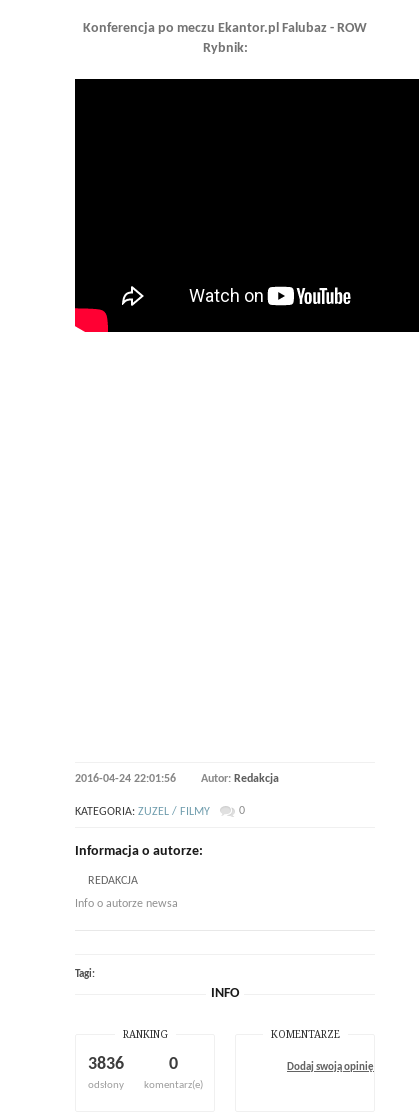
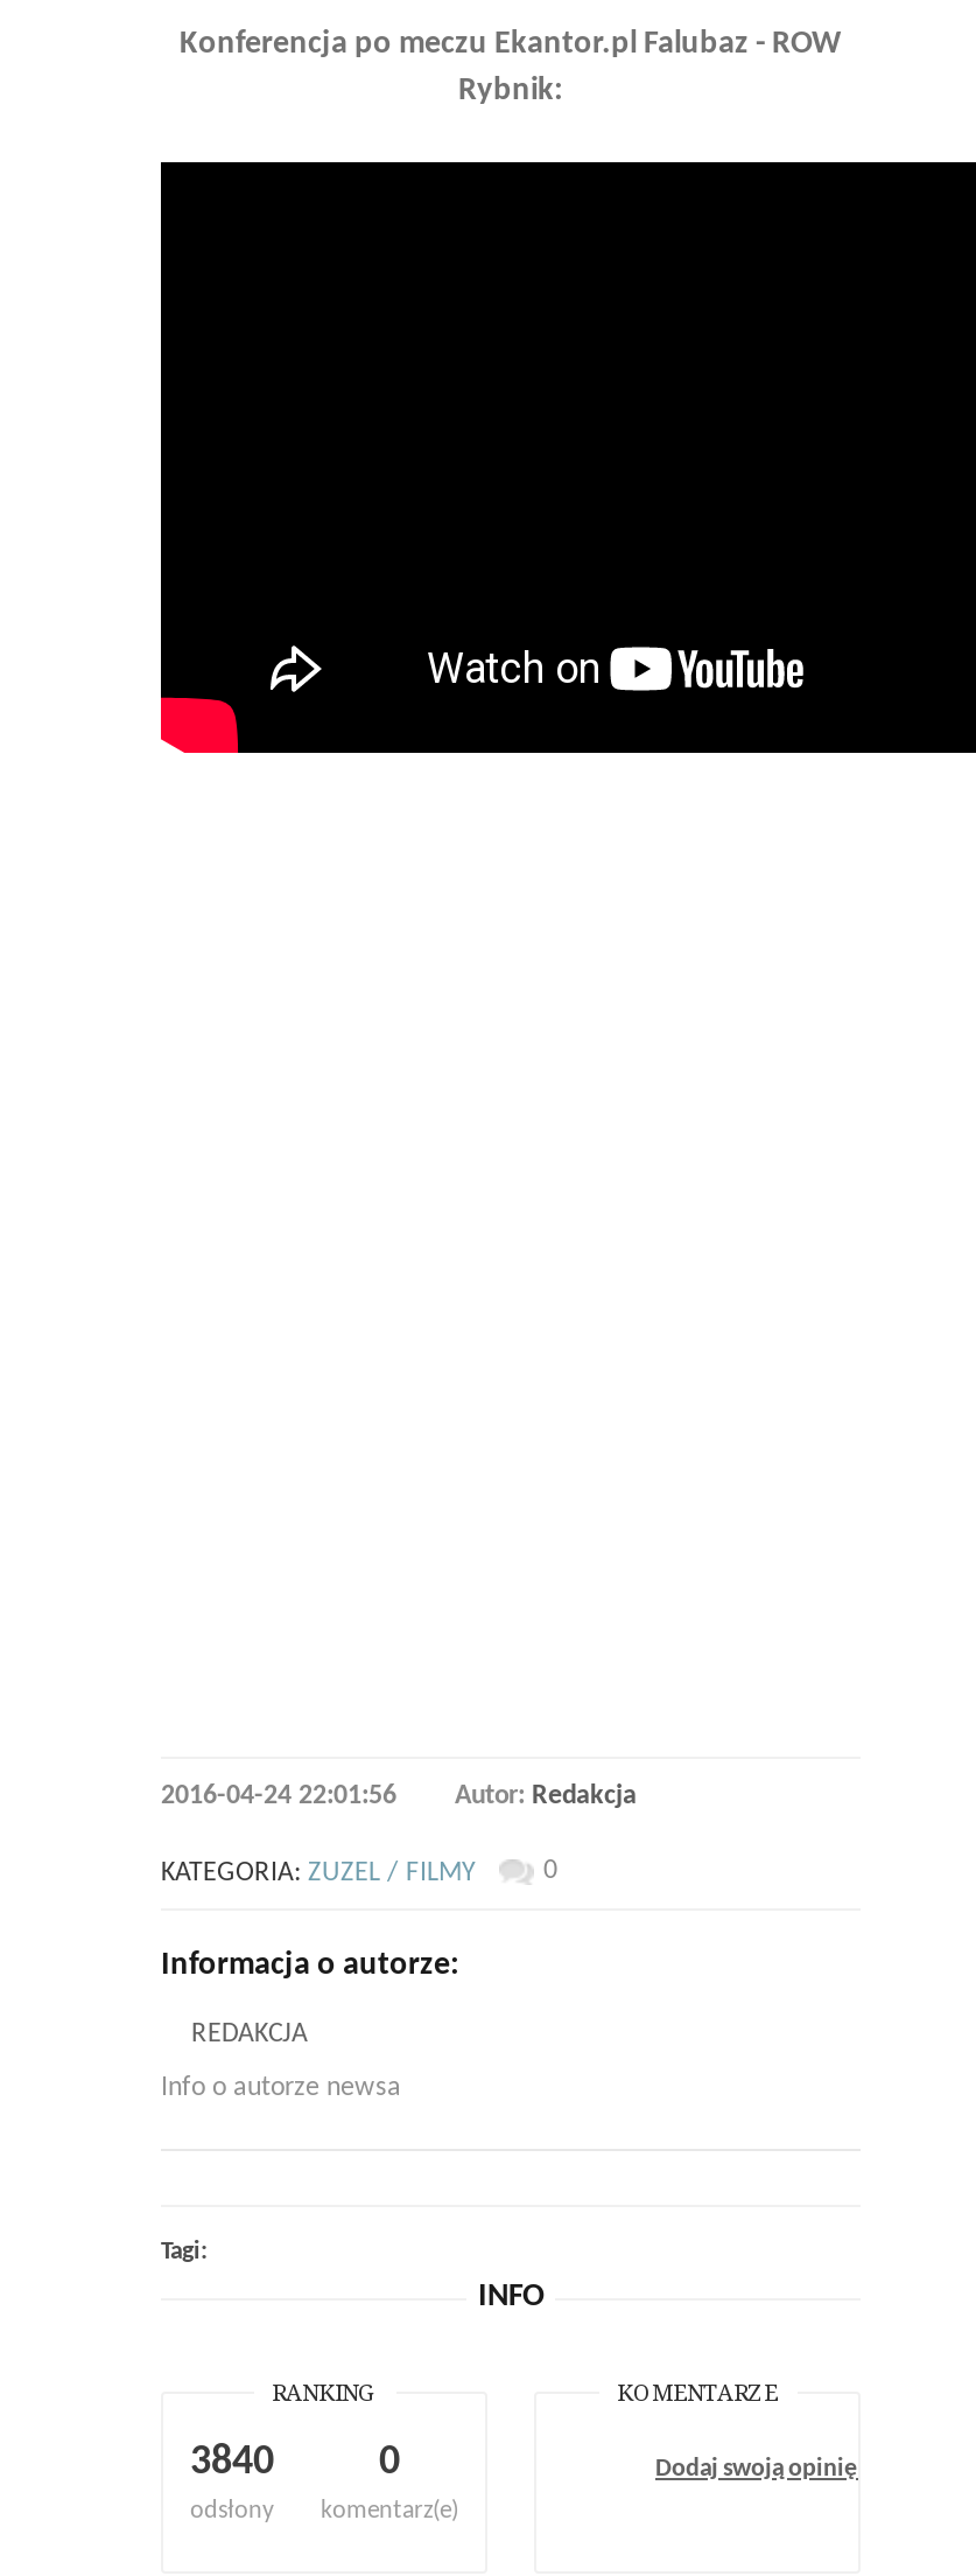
[87,1055,123,1074] 3836 -> [190,2441,274,2485] 3840

